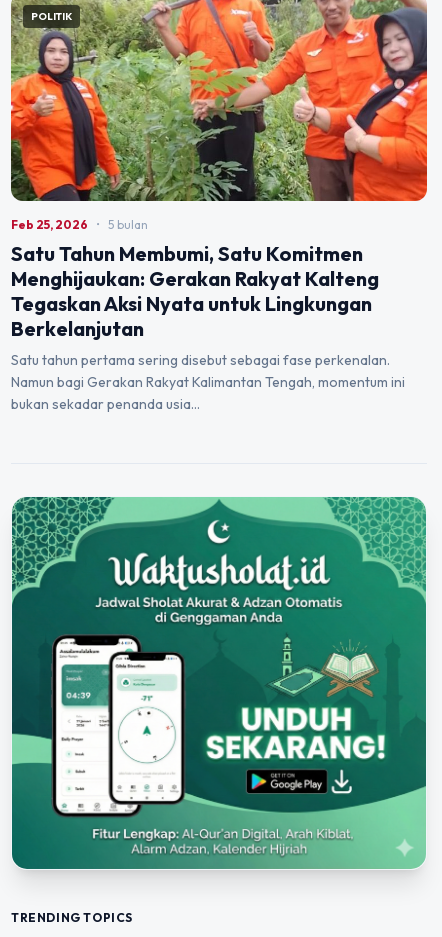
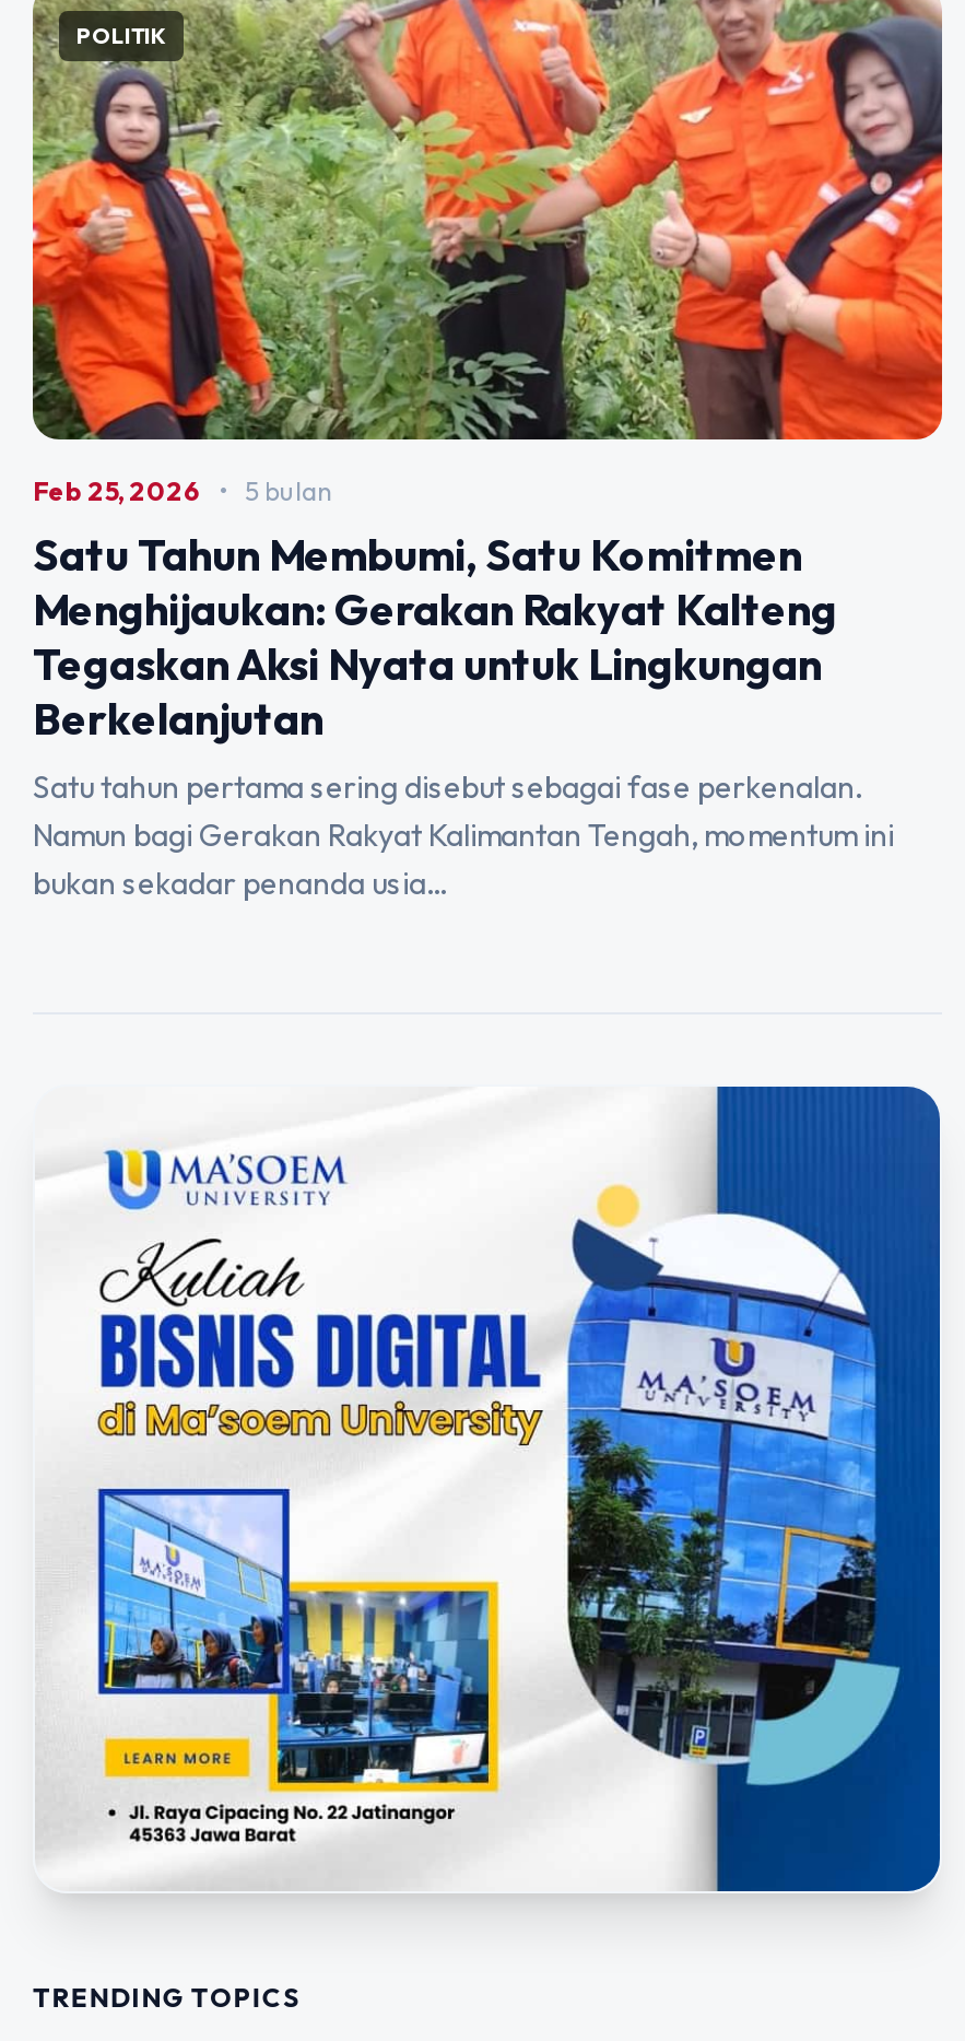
[11,496,427,870] [image] -> [35,1084,942,1893] [image]

